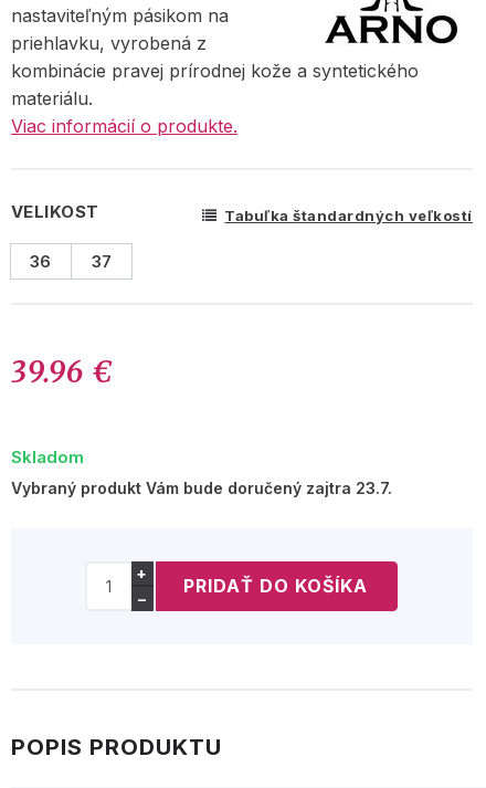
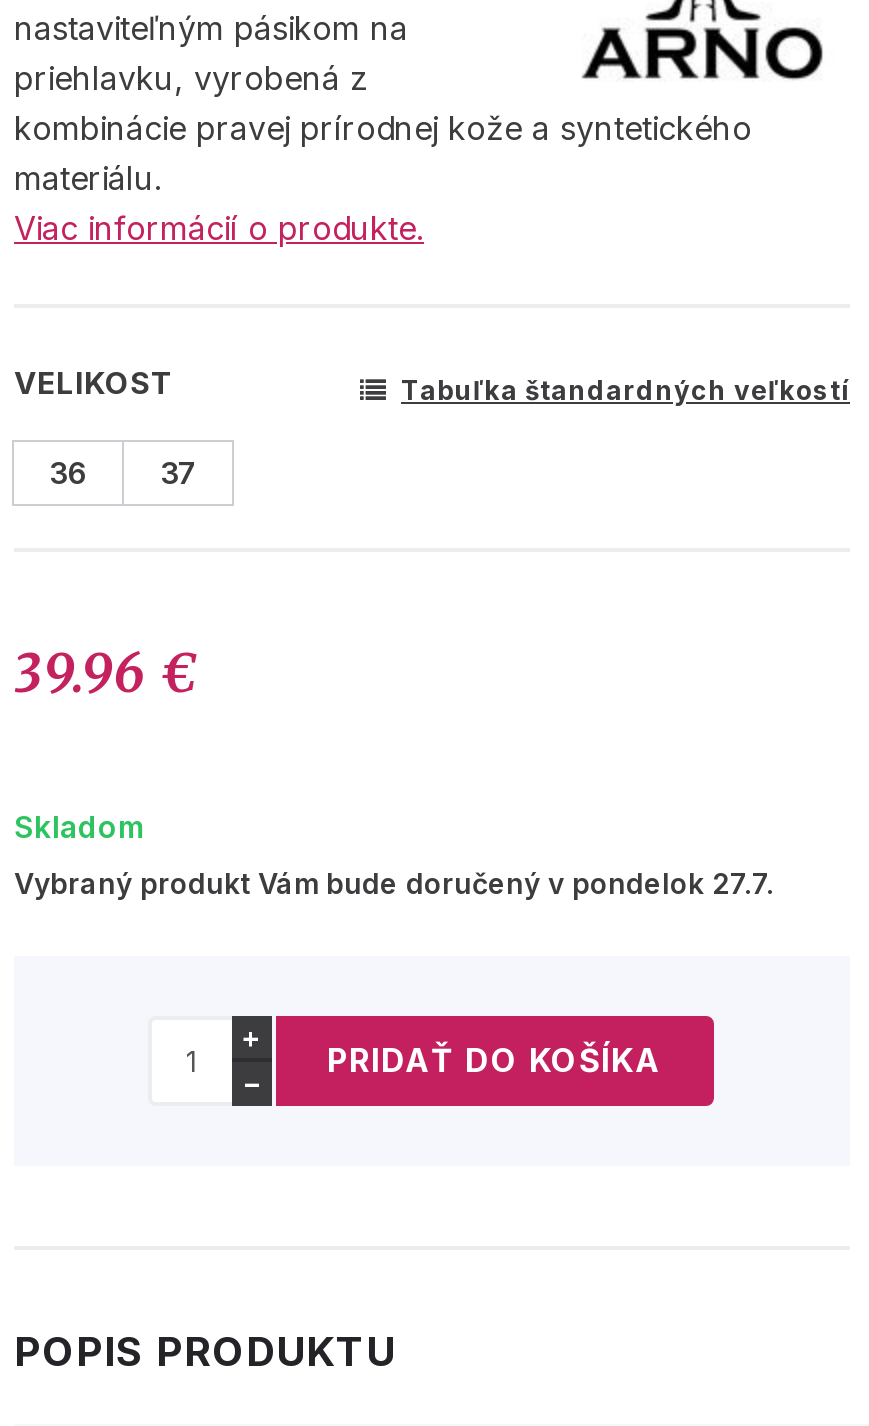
[11,478,392,497] Vybraný produkt Vám bude doručený zajtra 23.7. -> [14,866,774,900] Vybraný produkt Vám bude doručený v pondelok 27.7.

